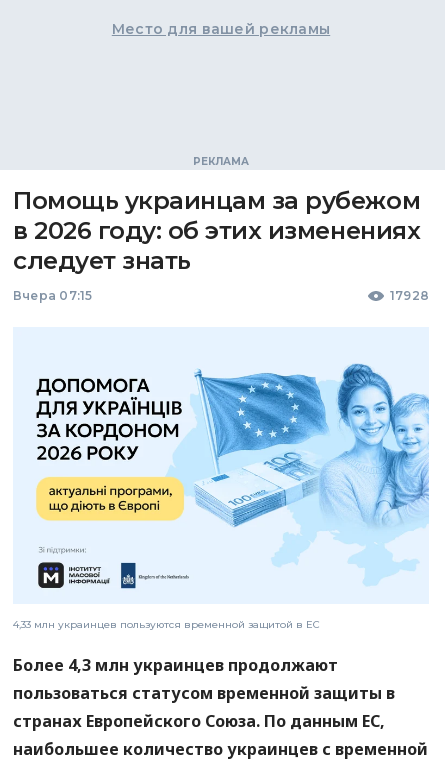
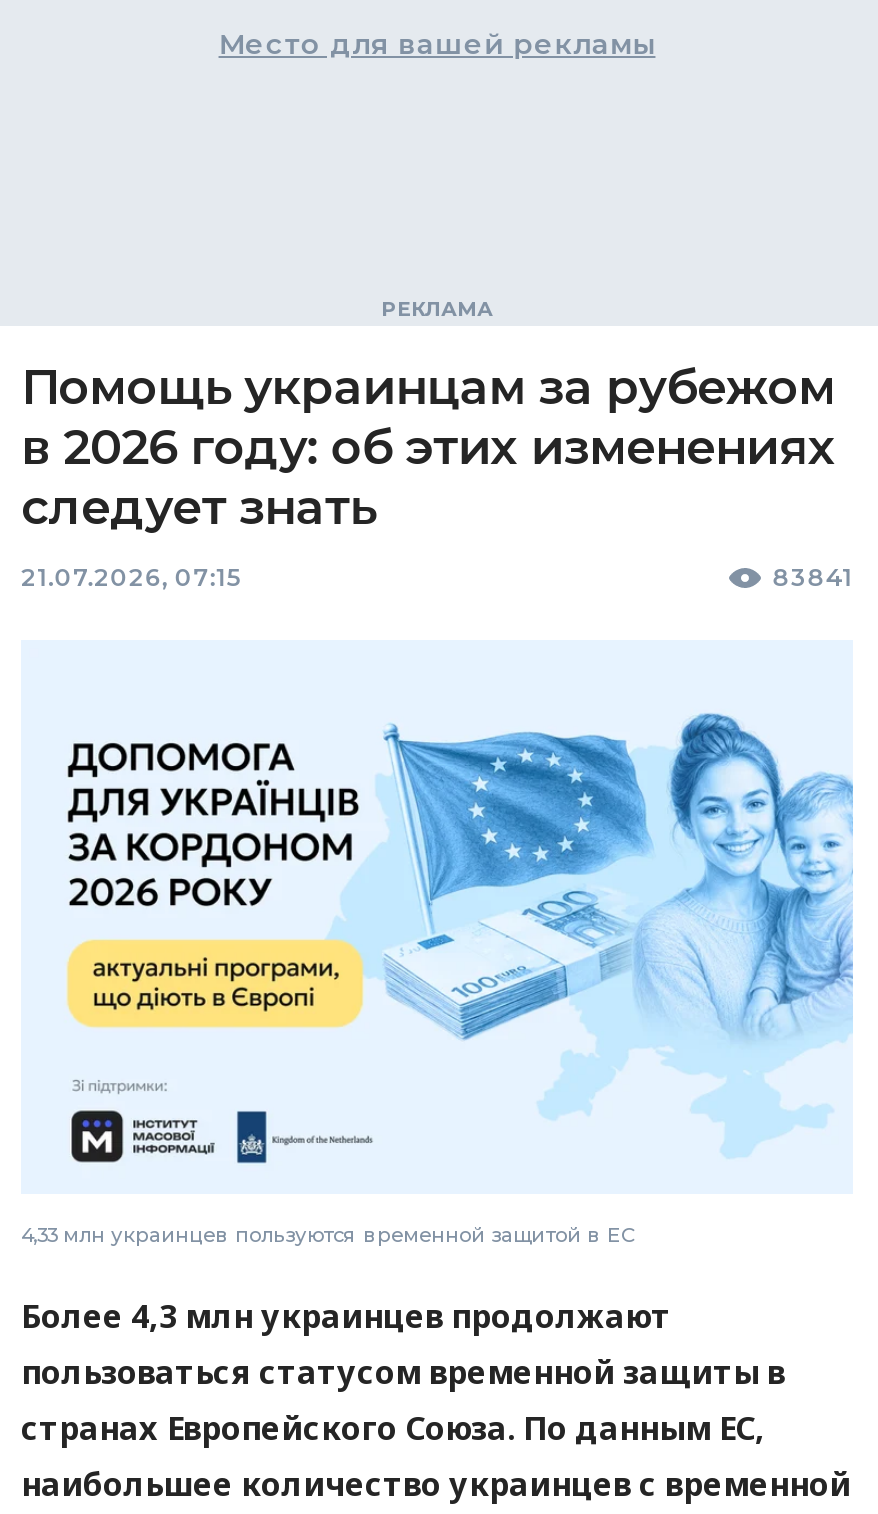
[13,288,429,303] Вчера 07:15 | 17928 -> [21,562,853,592] 21.07.2026, 07:15 | 83841

